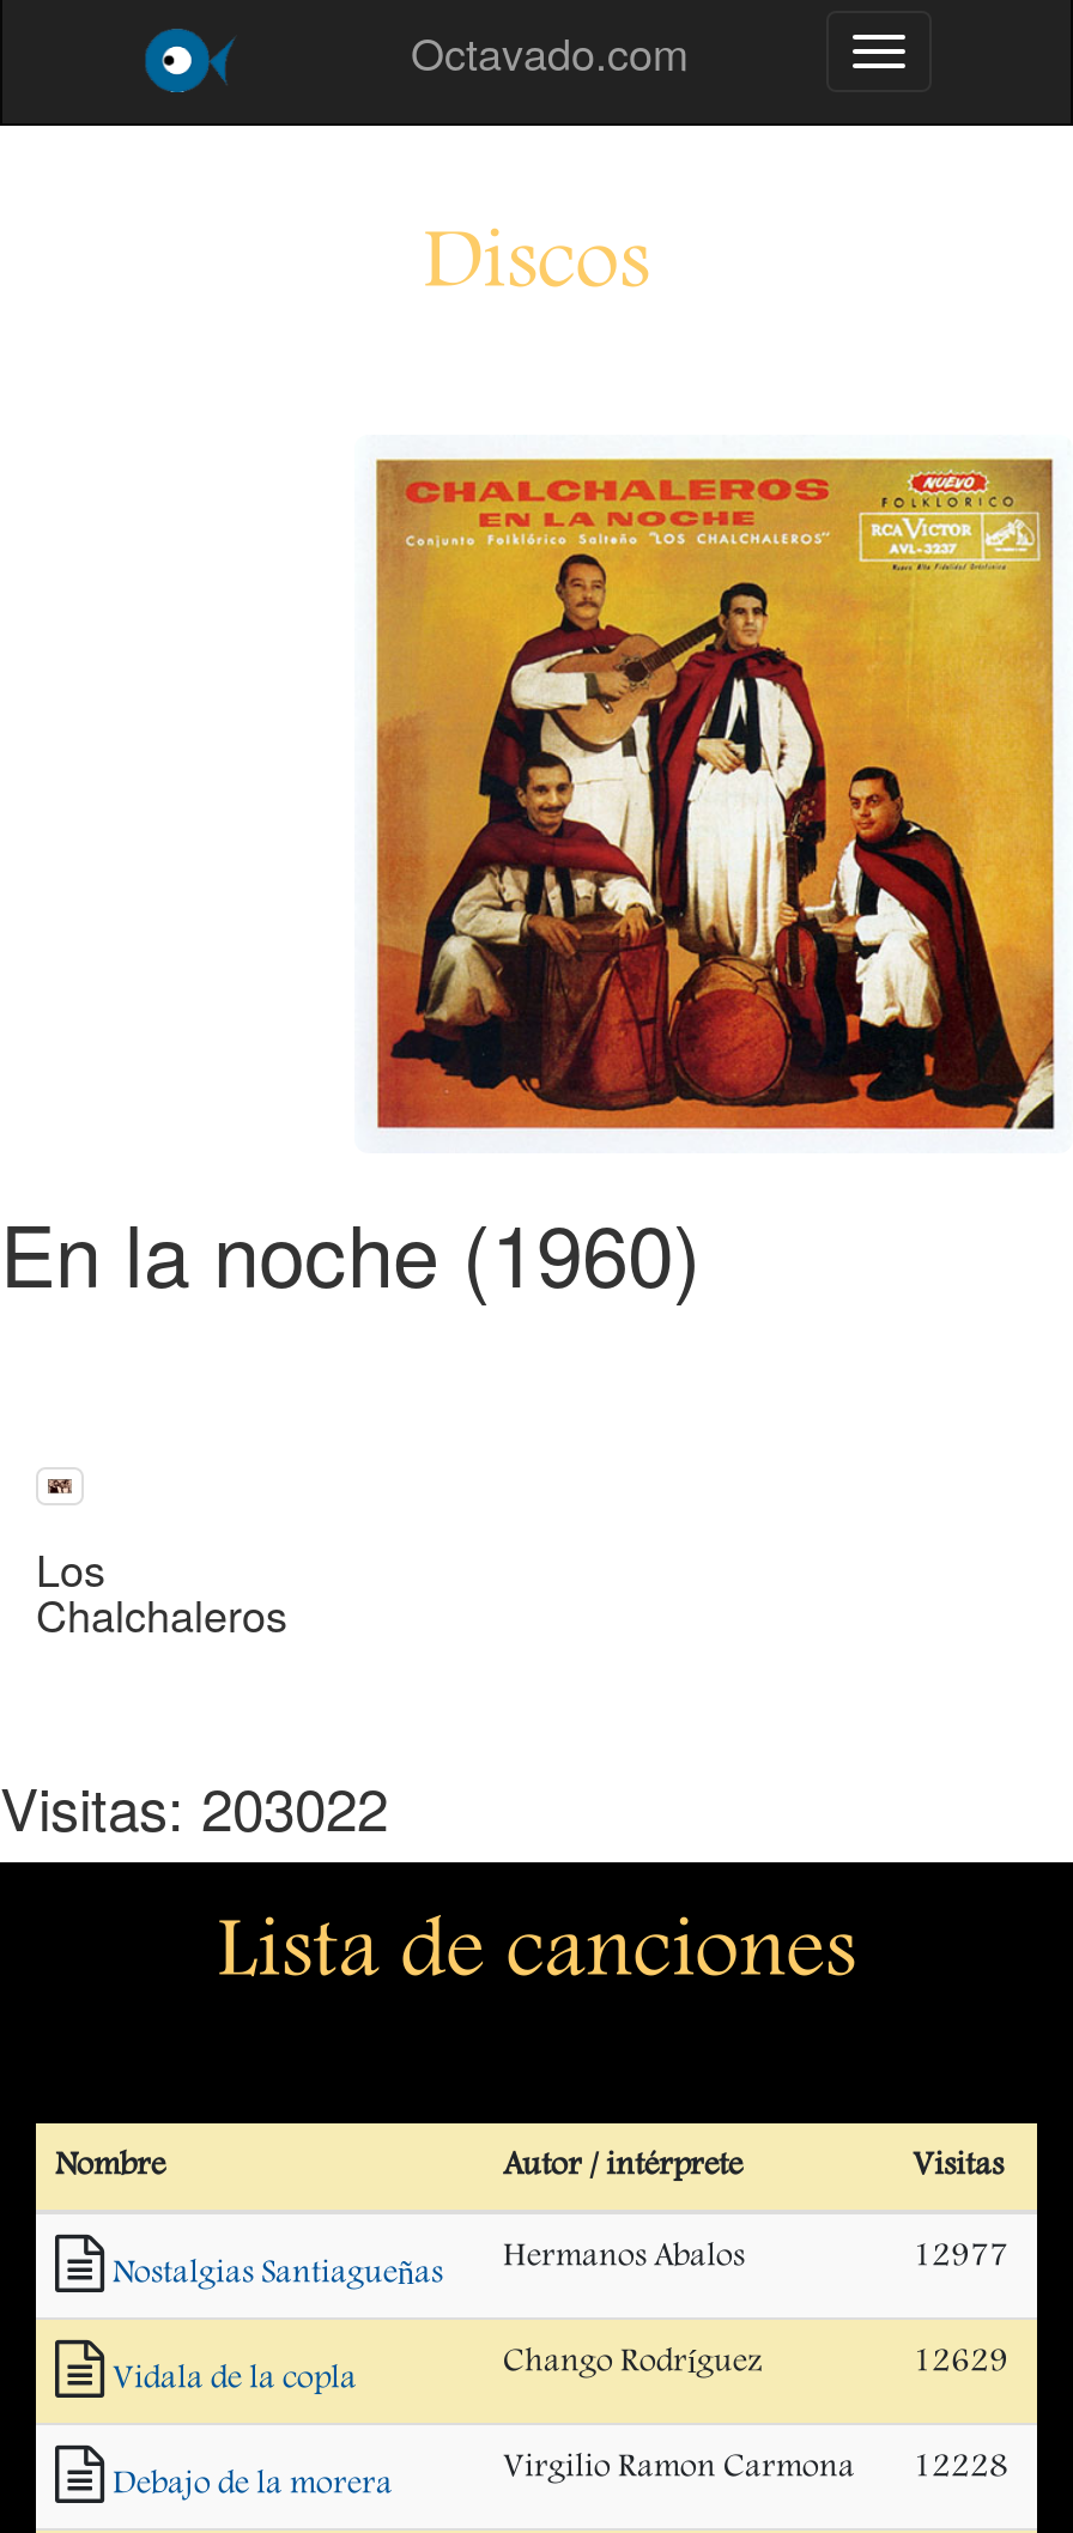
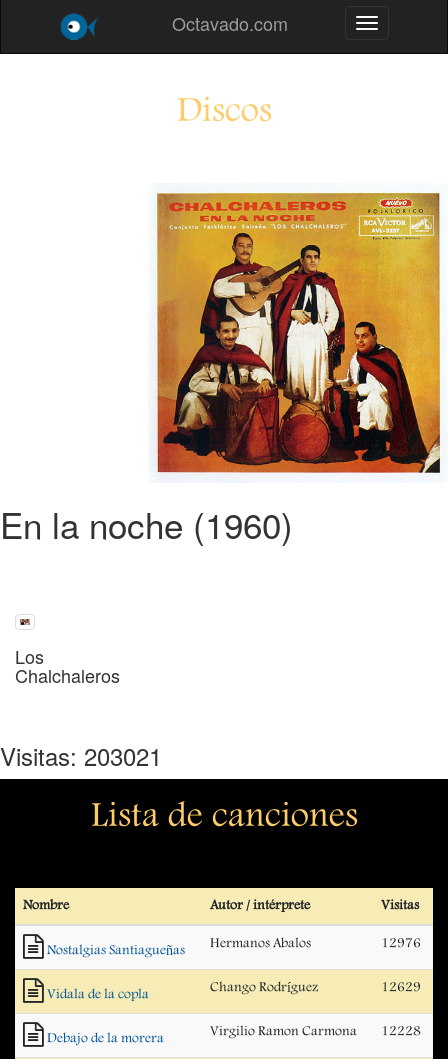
[0,1763,388,1847] Visitas: 203022 -> [0,737,162,772] Visitas: 203021
[913,2235,1008,2278] 12977 -> [381,934,421,952] 12976

